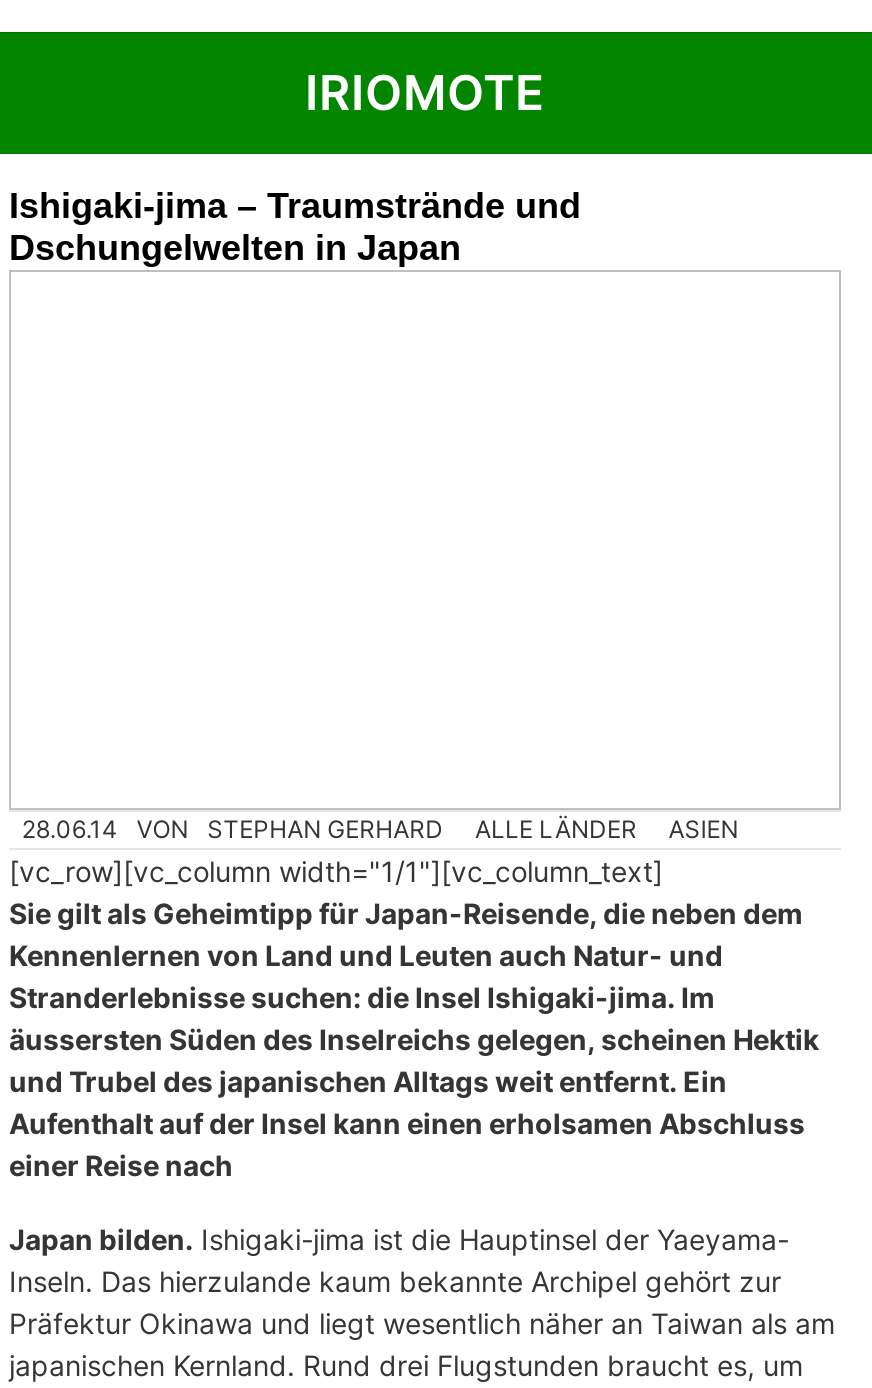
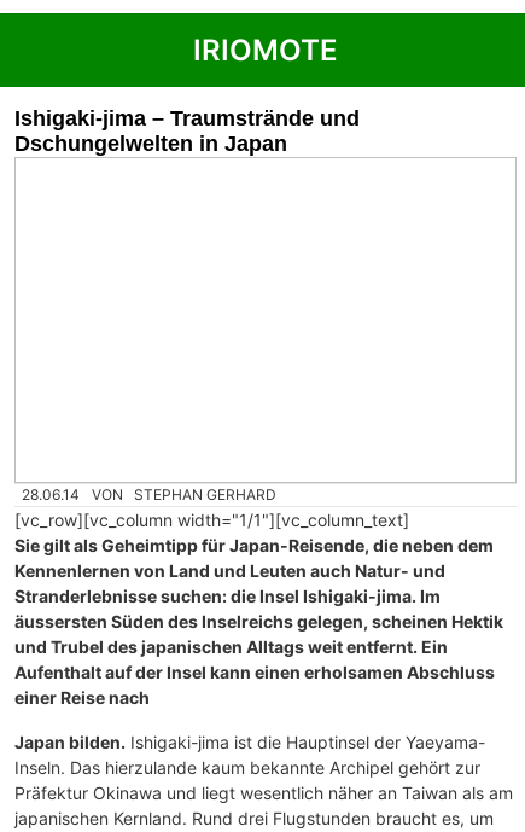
[475,814,738,844] ALLE LÄNDER | ASIEN -> none

